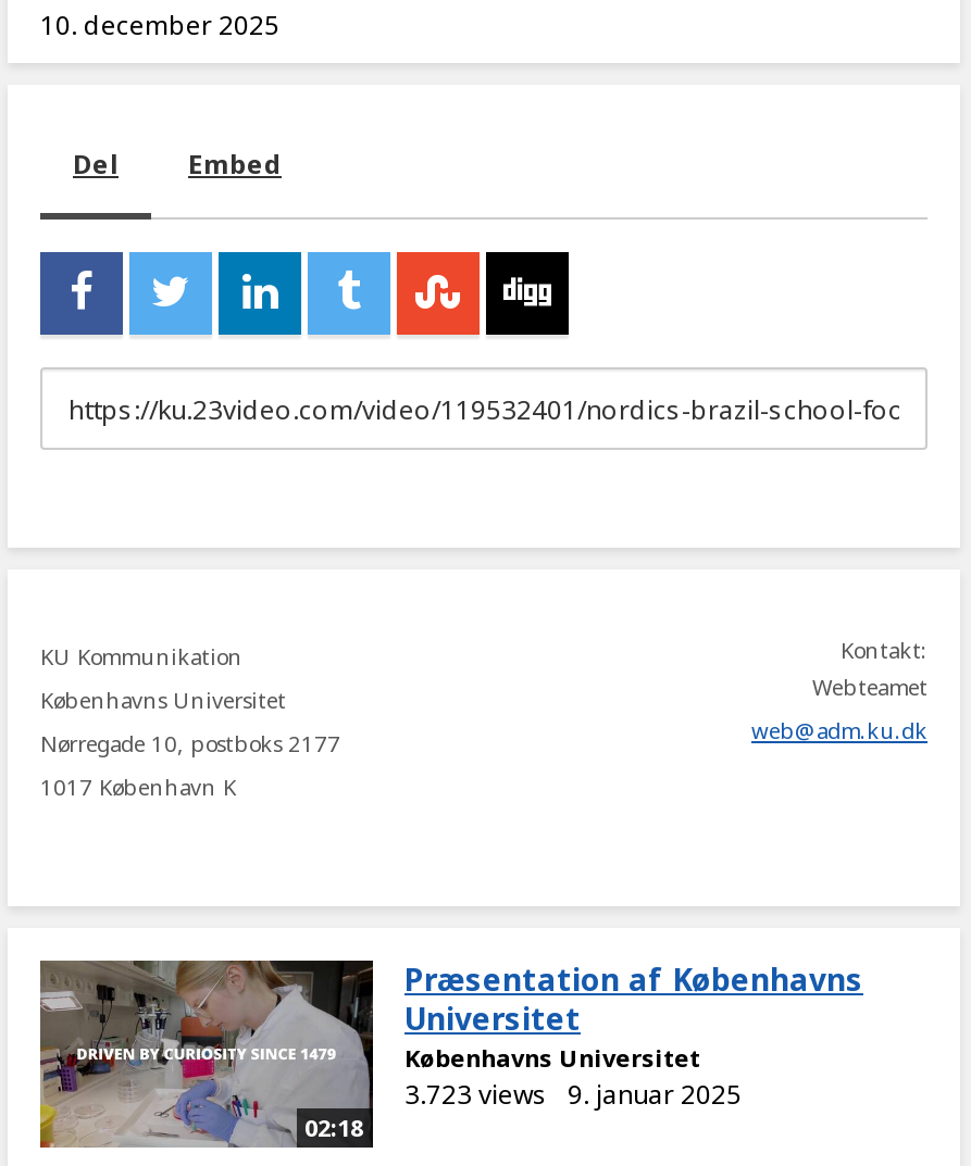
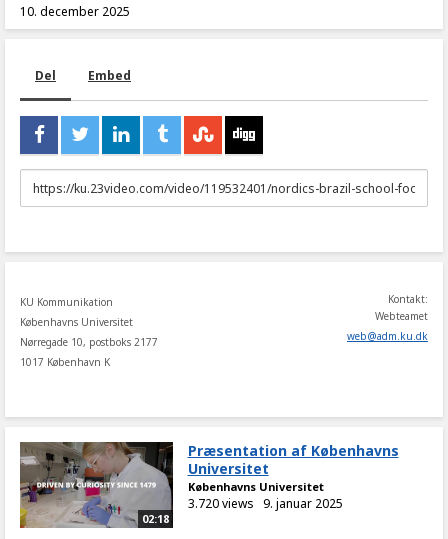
[404,1076,742,1113] 3.723 views 9. januar 2025 -> [187,495,342,512] 3.720 views 9. januar 2025

